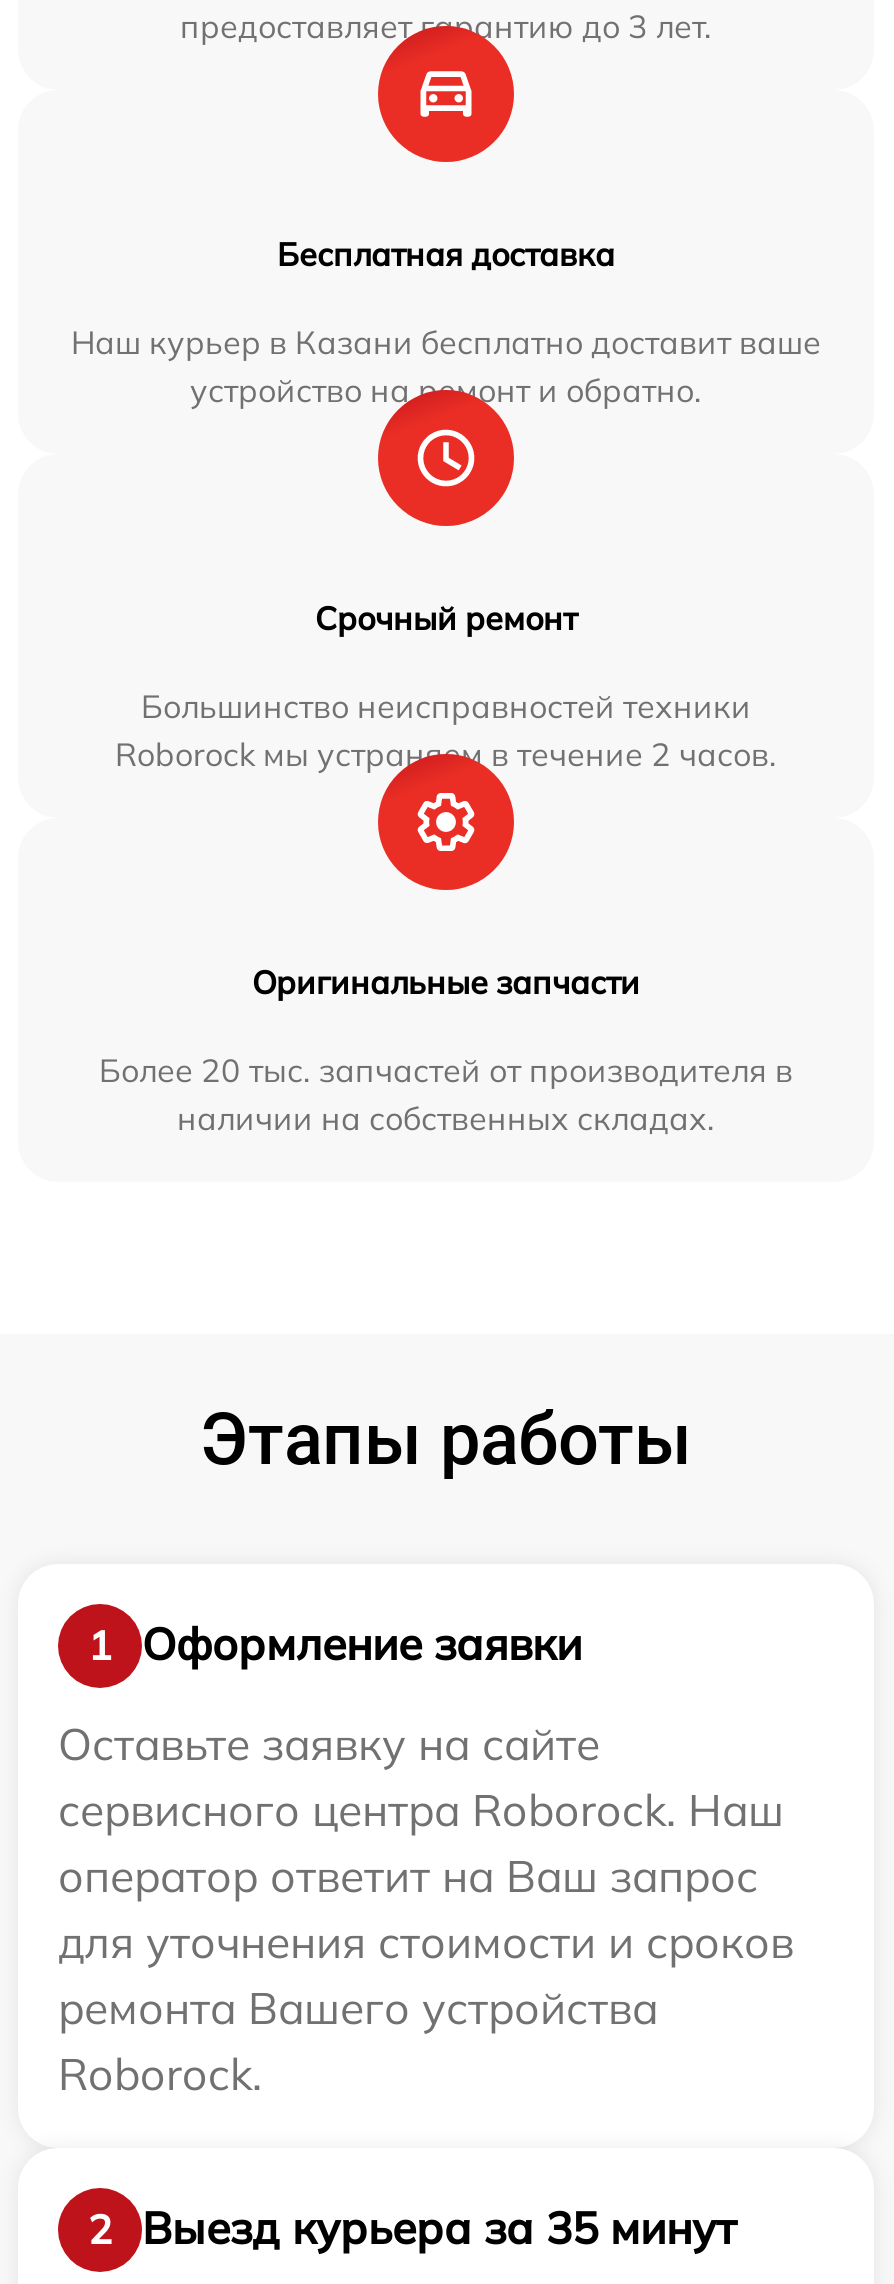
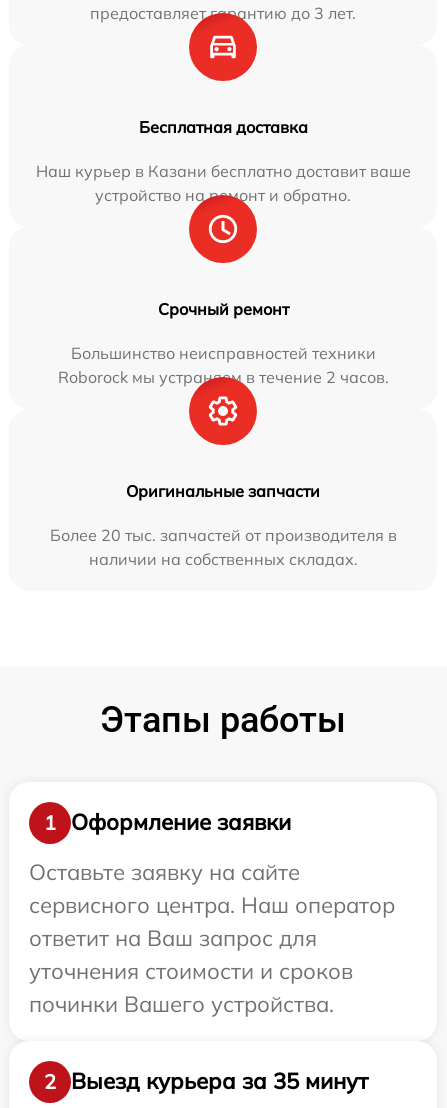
[58,1781,794,2101] сервисного центра Roborock. Наш | оператор ответит на Ваш запрос | для уточнения стоимости и сроков | ремонта Вашего устройства | Roborock. -> [29,890,395,1017] сервисного центра. Наш оператор | ответит на Ваш запрос для | уточнения стоимости и сроков | починки Вашего устройства.

